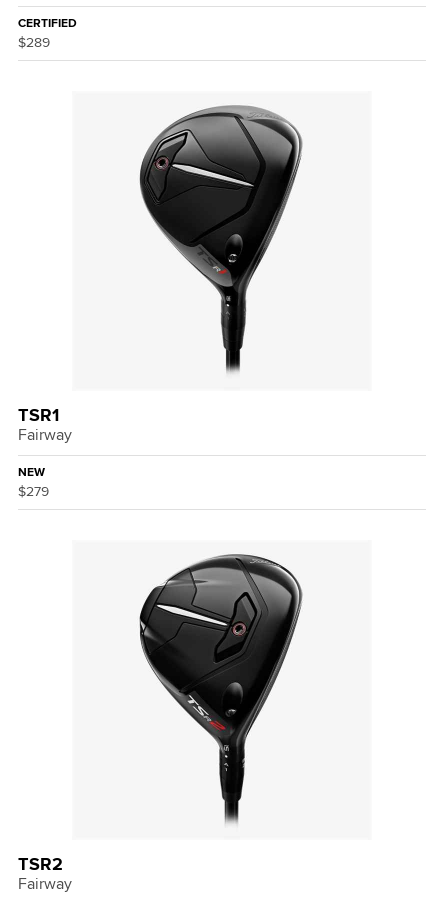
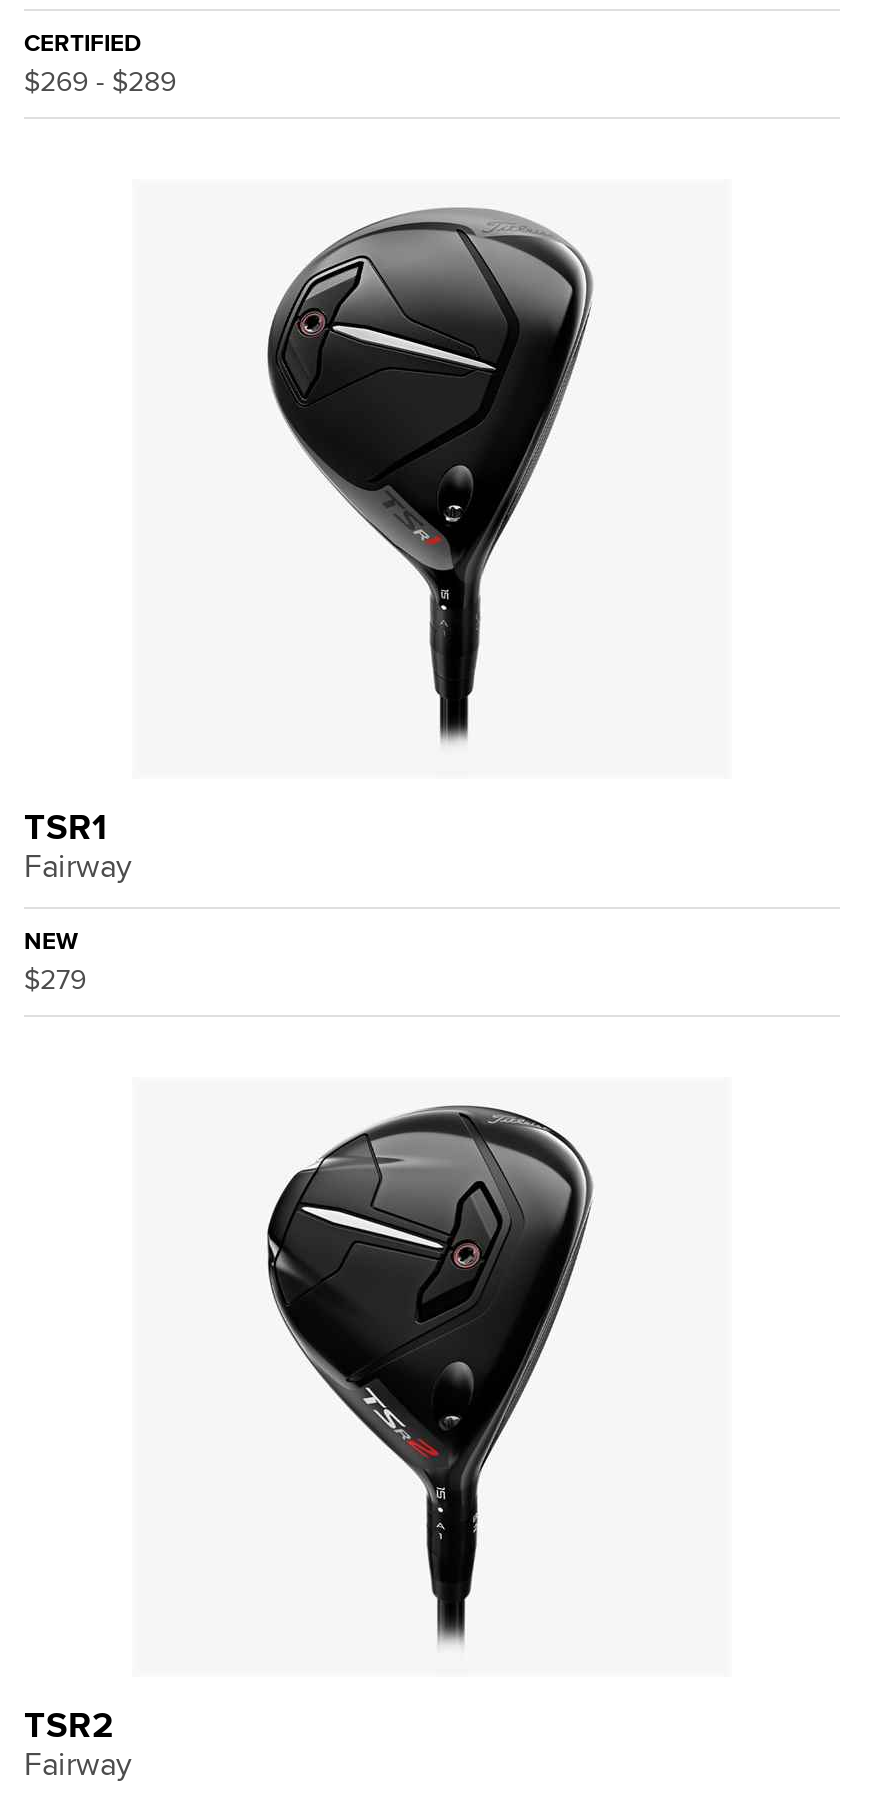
[18,34,50,51] $289 -> [24,65,176,99] $269 - $289

